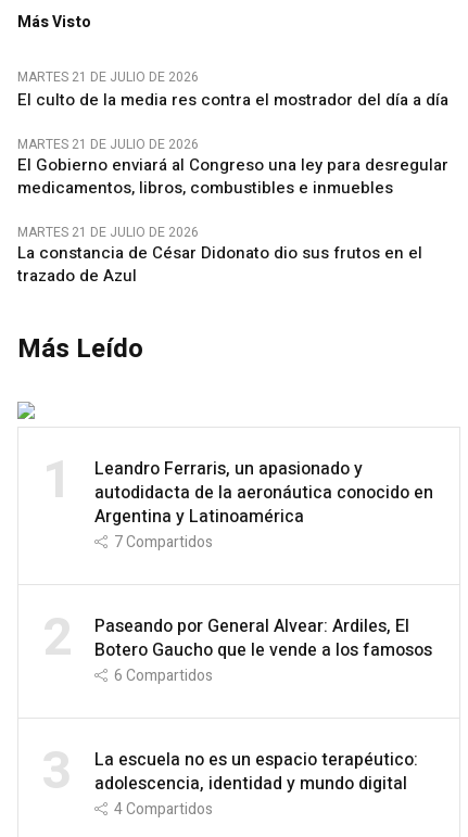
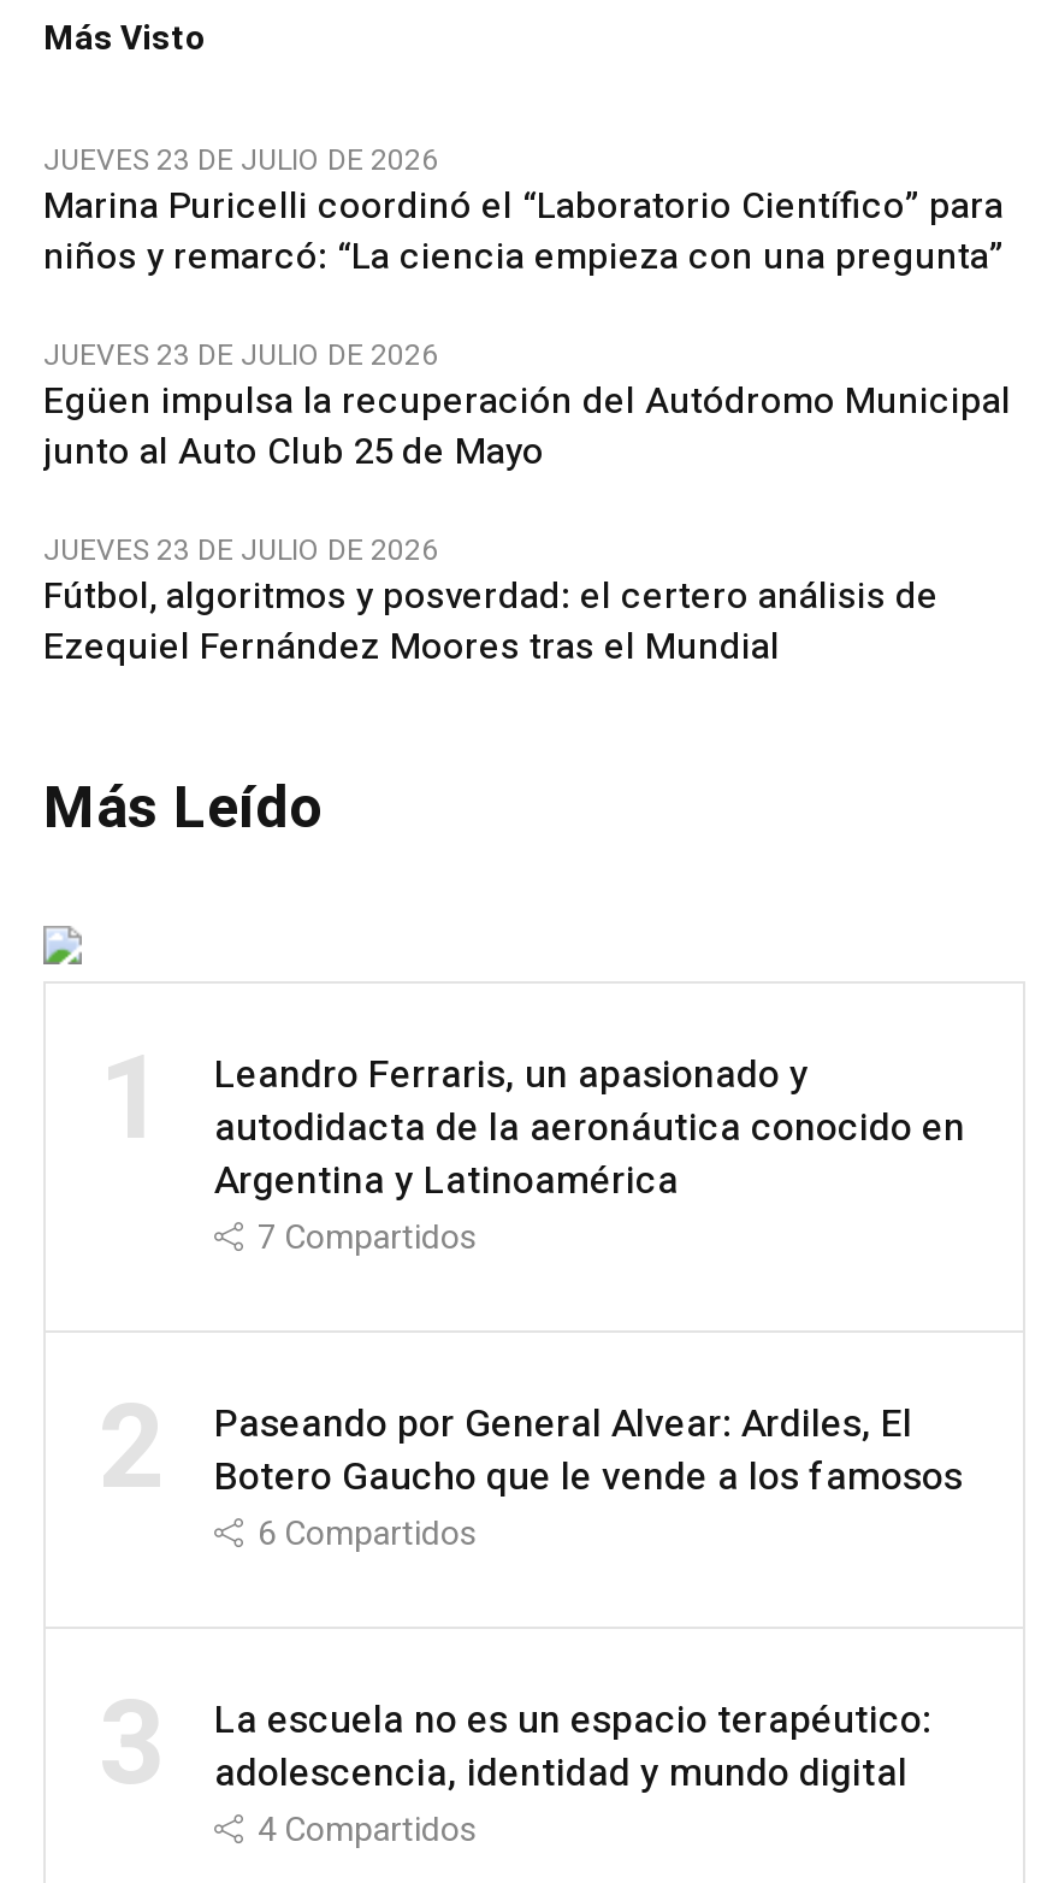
[17,67,448,112] MARTES 21 DE JULIO DE 2026 | El culto de la media res contra el mostrador del día a día -> [43,139,1004,283] JUEVES 23 DE JULIO DE 2026 | Marina Puricelli coordinó el “Laboratorio Científico” para | niños y remarcó: “La ciencia empieza con una pregunta”
[17,135,448,200] MARTES 21 DE JULIO DE 2026 | El Gobierno enviará al Congreso una ley para desregular | medicamentos, libros, combustibles e inmuebles -> [43,334,1011,478] JUEVES 23 DE JULIO DE 2026 | Egüen impulsa la recuperación del Autódromo Municipal | junto al Auto Club 25 de Mayo
[17,223,422,288] MARTES 21 DE JULIO DE 2026 | La constancia de César Didonato dio sus frutos en el | trazado de Azul -> [43,529,939,673] JUEVES 23 DE JULIO DE 2026 | Fútbol, algoritmos y posverdad: el certero análisis de | Ezequiel Fernández Moores tras el Mundial

